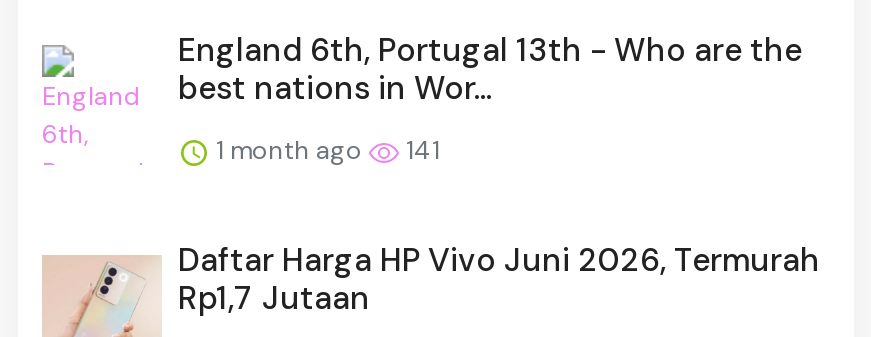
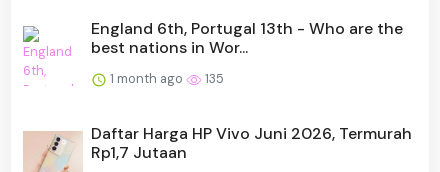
[210,133,440,167] 1 month ago 141 -> [107,70,224,87] 1 month ago 135

